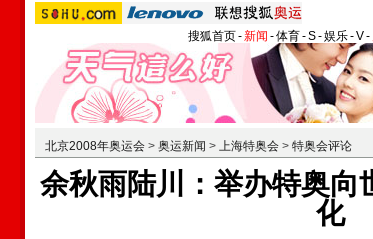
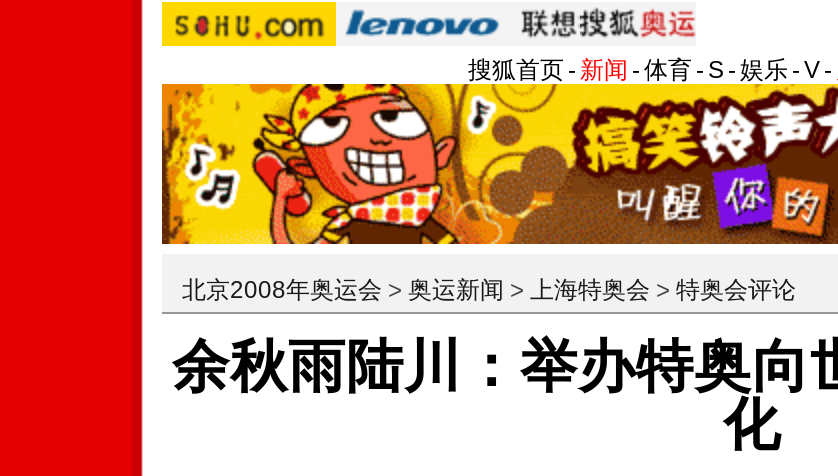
[35,43,370,124] [image] -> [160,82,832,246] [image]

